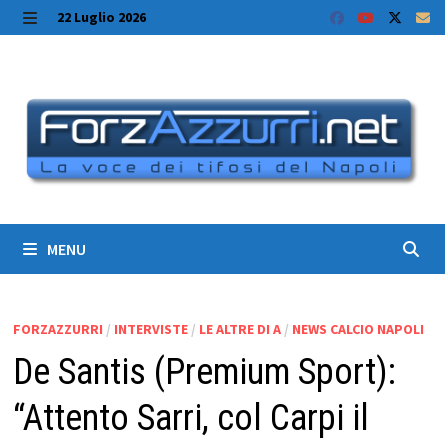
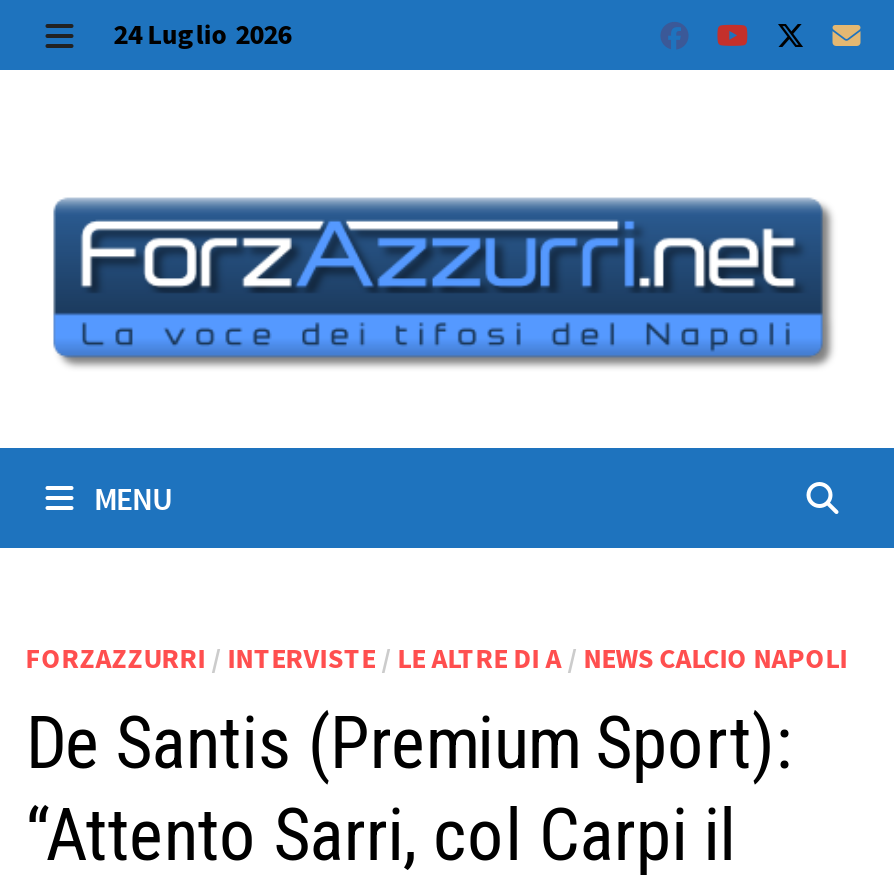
[57,8,146,26] 22 Luglio 2026 -> [114,16,292,52] 24 Luglio 2026

